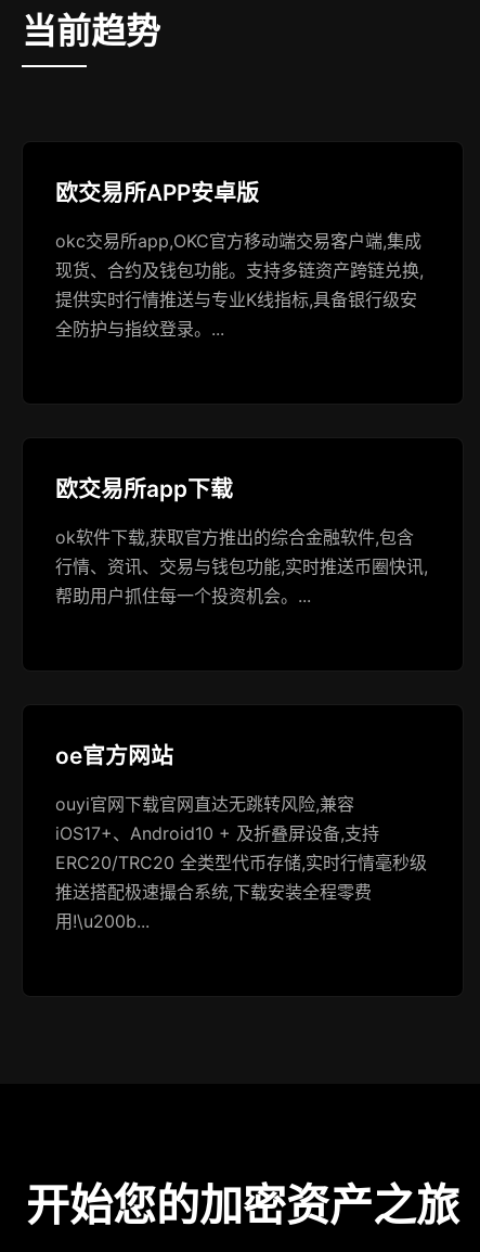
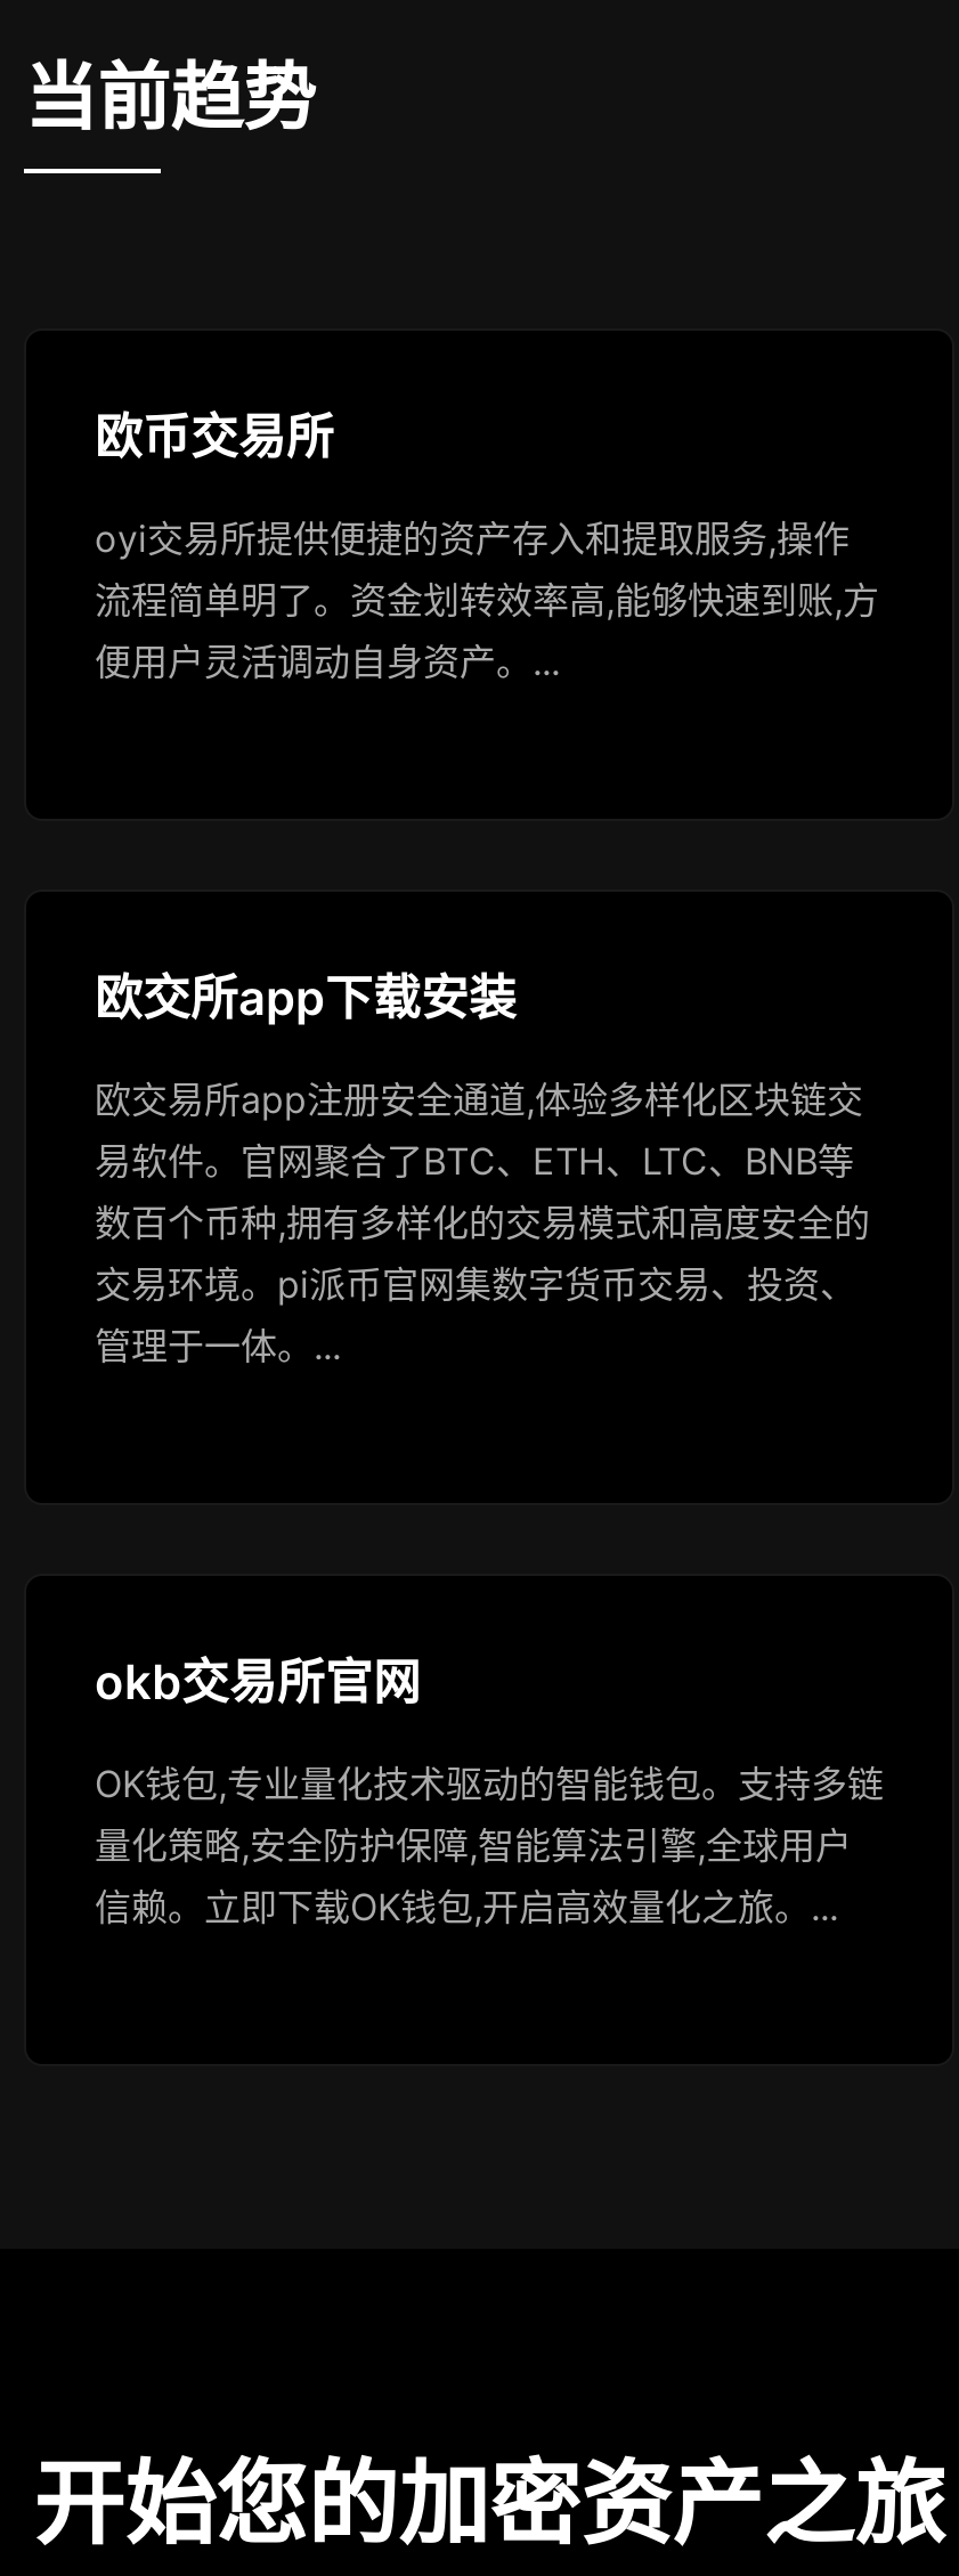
[55,179,259,206] 欧交易所APP安卓版 -> [95,409,334,466] 欧币交易所
[55,230,424,340] okc交易所app,OKC官方移动端交易客户端,集成 | 现货、合约及钱包功能。支持多链资产跨链兑换, | 提供实时行情推送与专业K线指标,具备银行级安 | 全防护与指纹登录。... -> [95,516,879,685] oyi交易所提供便捷的资产存入和提取服务,操作 | 流程简单明了。资金划转效率高,能够快速到账,方 | 便用户灵活调动自身资产。...
[55,475,233,503] 欧交易所app下载 -> [95,970,517,1027] 欧交所app下载安装
[55,526,428,607] ok软件下载,获取官方推出的综合金融软件,包含 | 行情、资讯、交易与钱包功能,实时推送币圈快讯, | 帮助用户抓住每一个投资机会。... -> [95,1077,870,1369] 欧交易所app注册安全通道,体验多样化区块链交 | 易软件。官网聚合了BTC、ETH、LTC、BNB等 | 数百个币种,拥有多样化的交易模式和高度安全的 | 交易环境。pi派币官网集数字货币交易、投资、 | 管理于一体。...
[55,742,173,769] oe官方网站 -> [95,1654,421,1711] okb交易所官网
[55,793,427,932] ouyi官网下载官网直达无跳转风险,兼容 | iOS17+、Android10 + 及折叠屏设备,支持 | ERC20/TRC20 全类型代币存储,实时行情毫秒级 | 推送搭配极速撮合系统,下载安装全程零费 | 用!\u200b... -> [95,1761,884,1930] OK钱包,专业量化技术驱动的智能钱包。支持多链 | 量化策略,安全防护保障,智能算法引擎,全球用户 | 信赖。立即下载OK钱包,开启高效量化之旅。...

